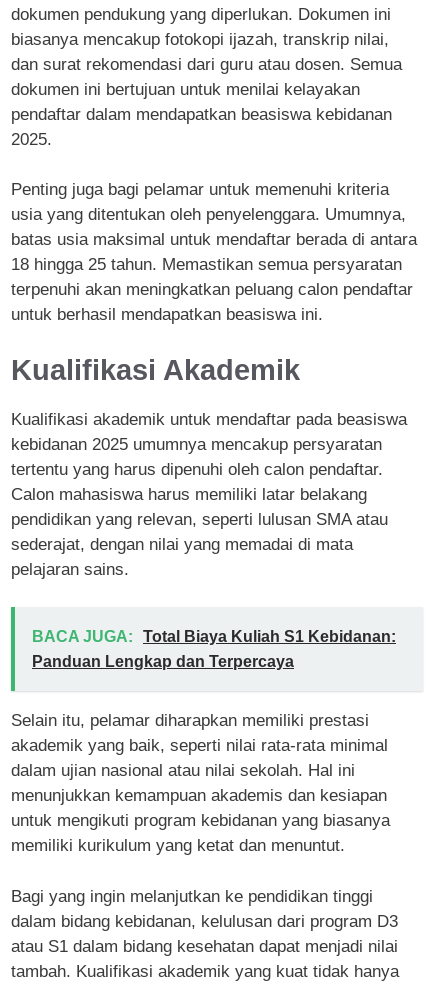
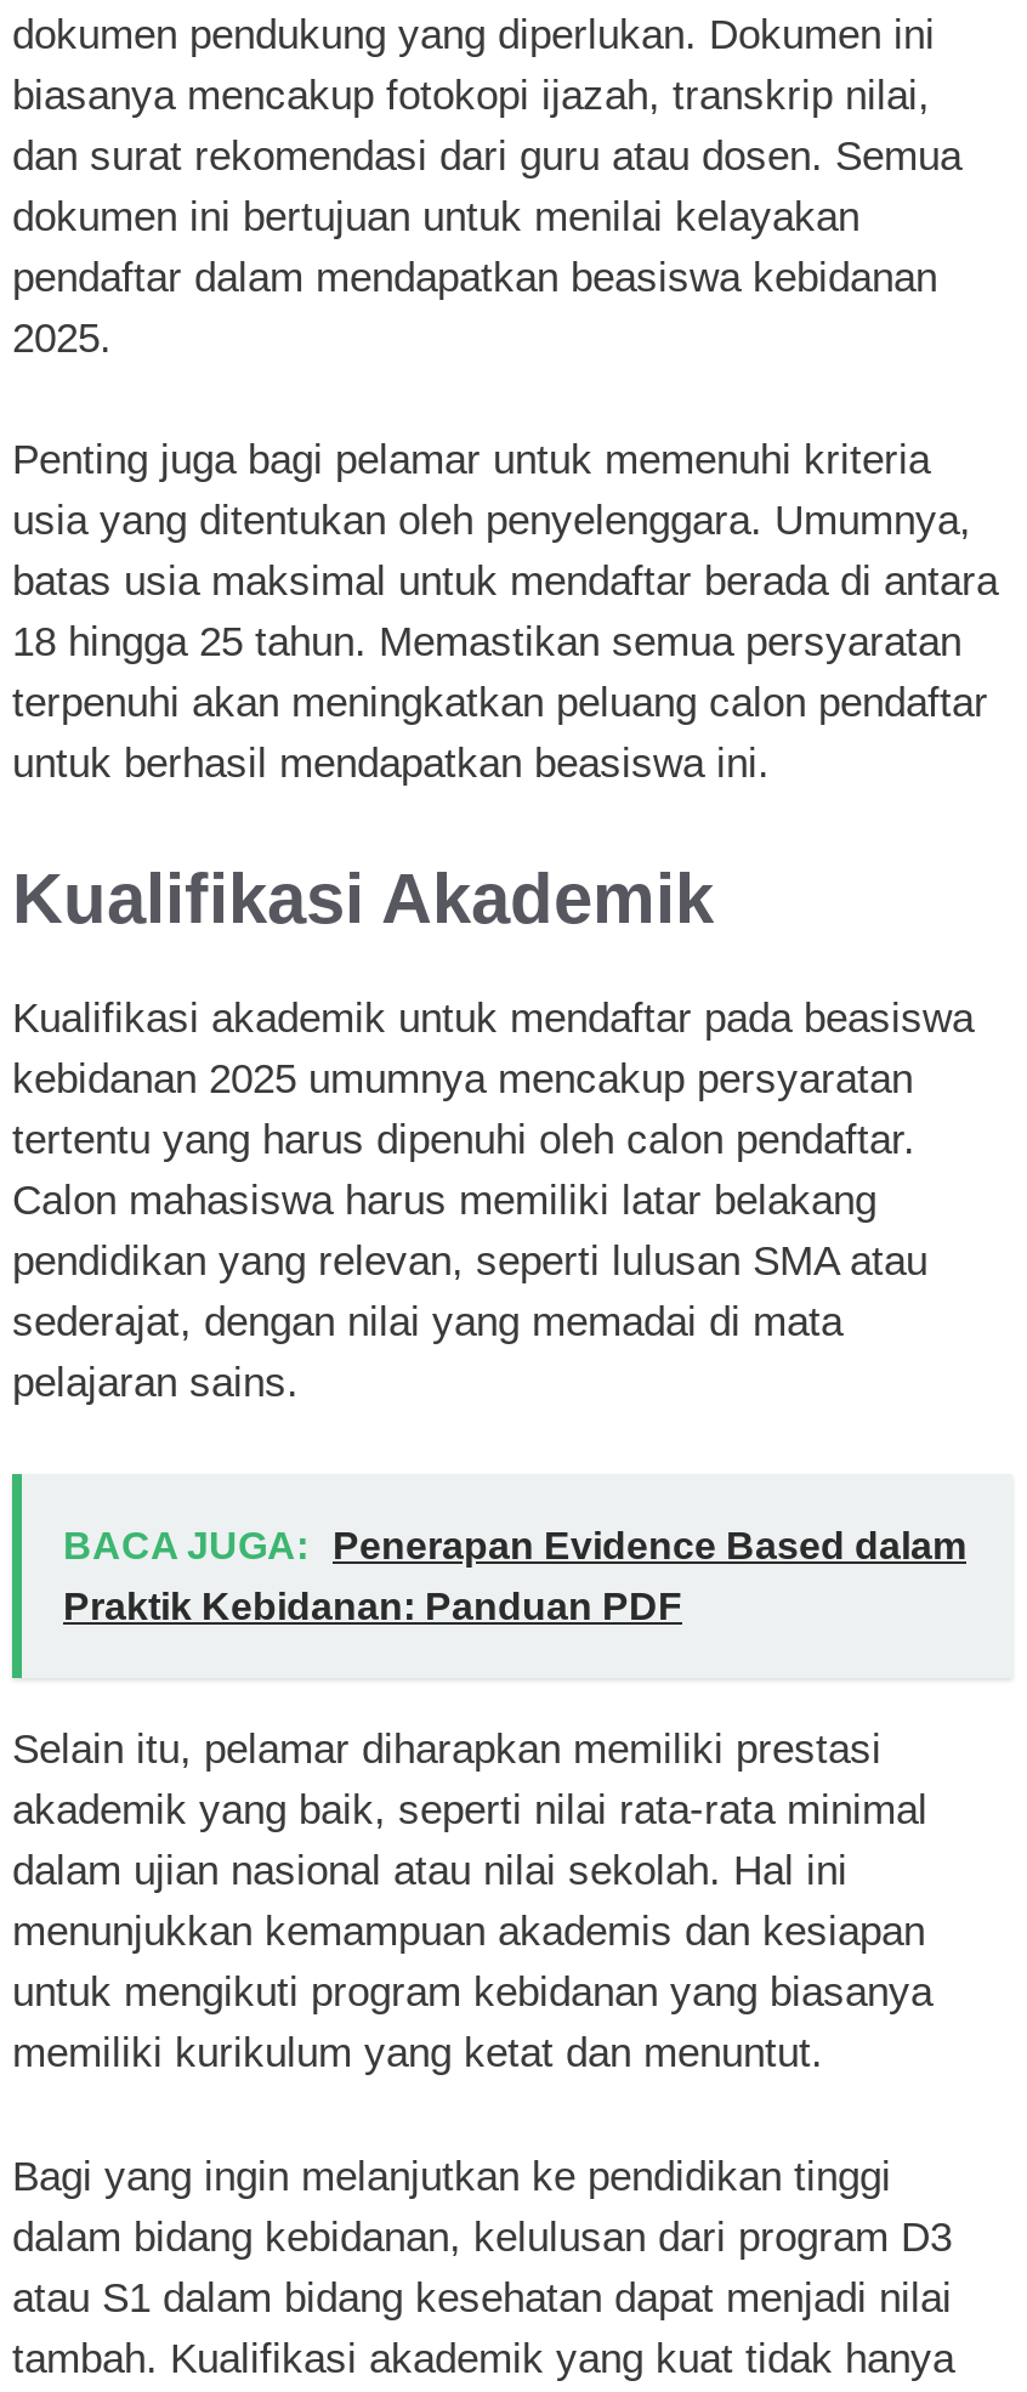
[32,628,396,645] BACA JUGA: Total Biaya Kuliah S1 Kebidanan: -> [63,1525,966,1567] BACA JUGA: Penerapan Evidence Based dalam
[32,653,294,670] Panduan Lengkap dan Terpercaya -> [63,1586,682,1627] Praktik Kebidanan: Panduan PDF

